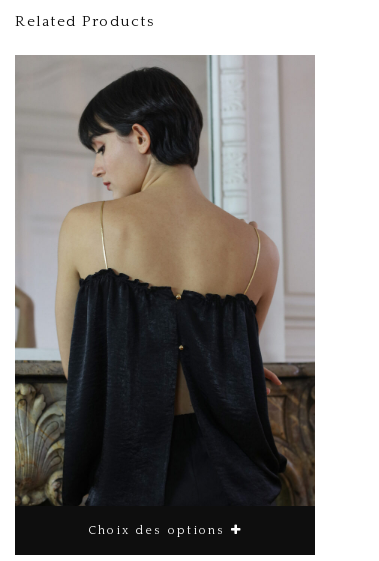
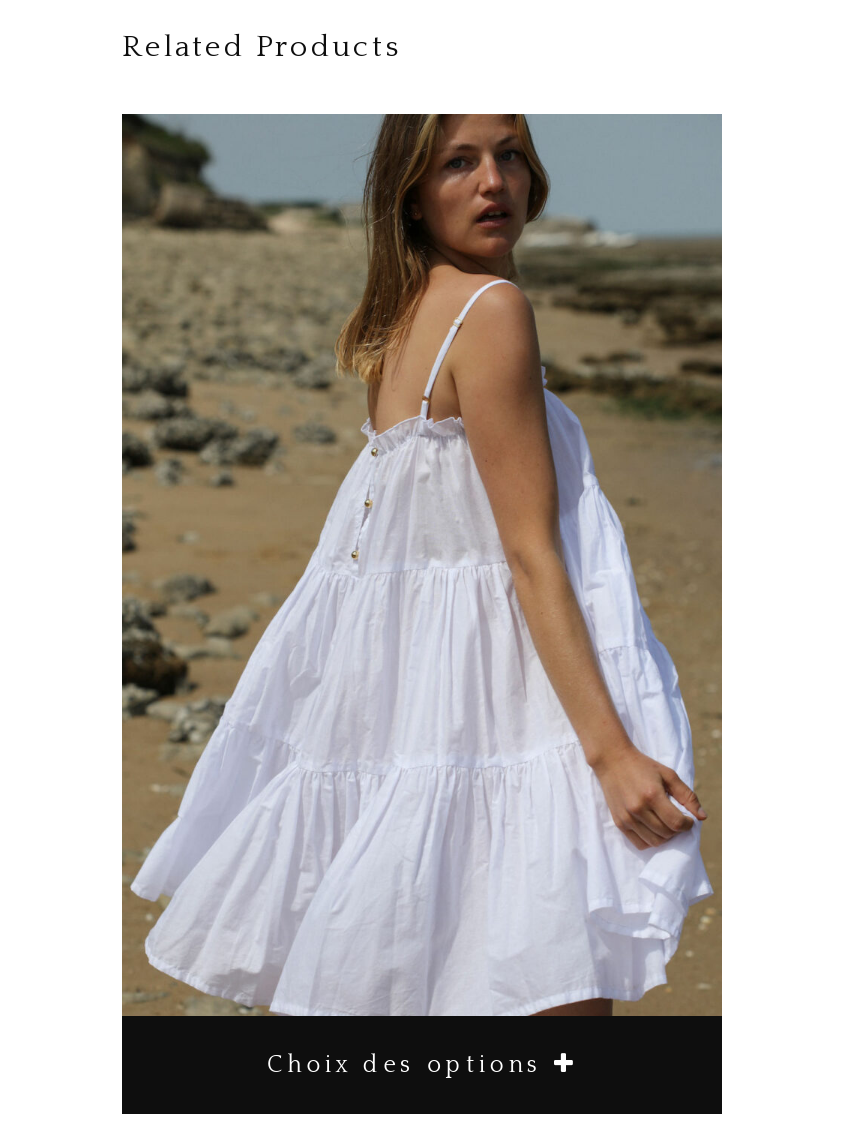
[14,55,316,506] [image] -> [120,112,724,1018] [image]

